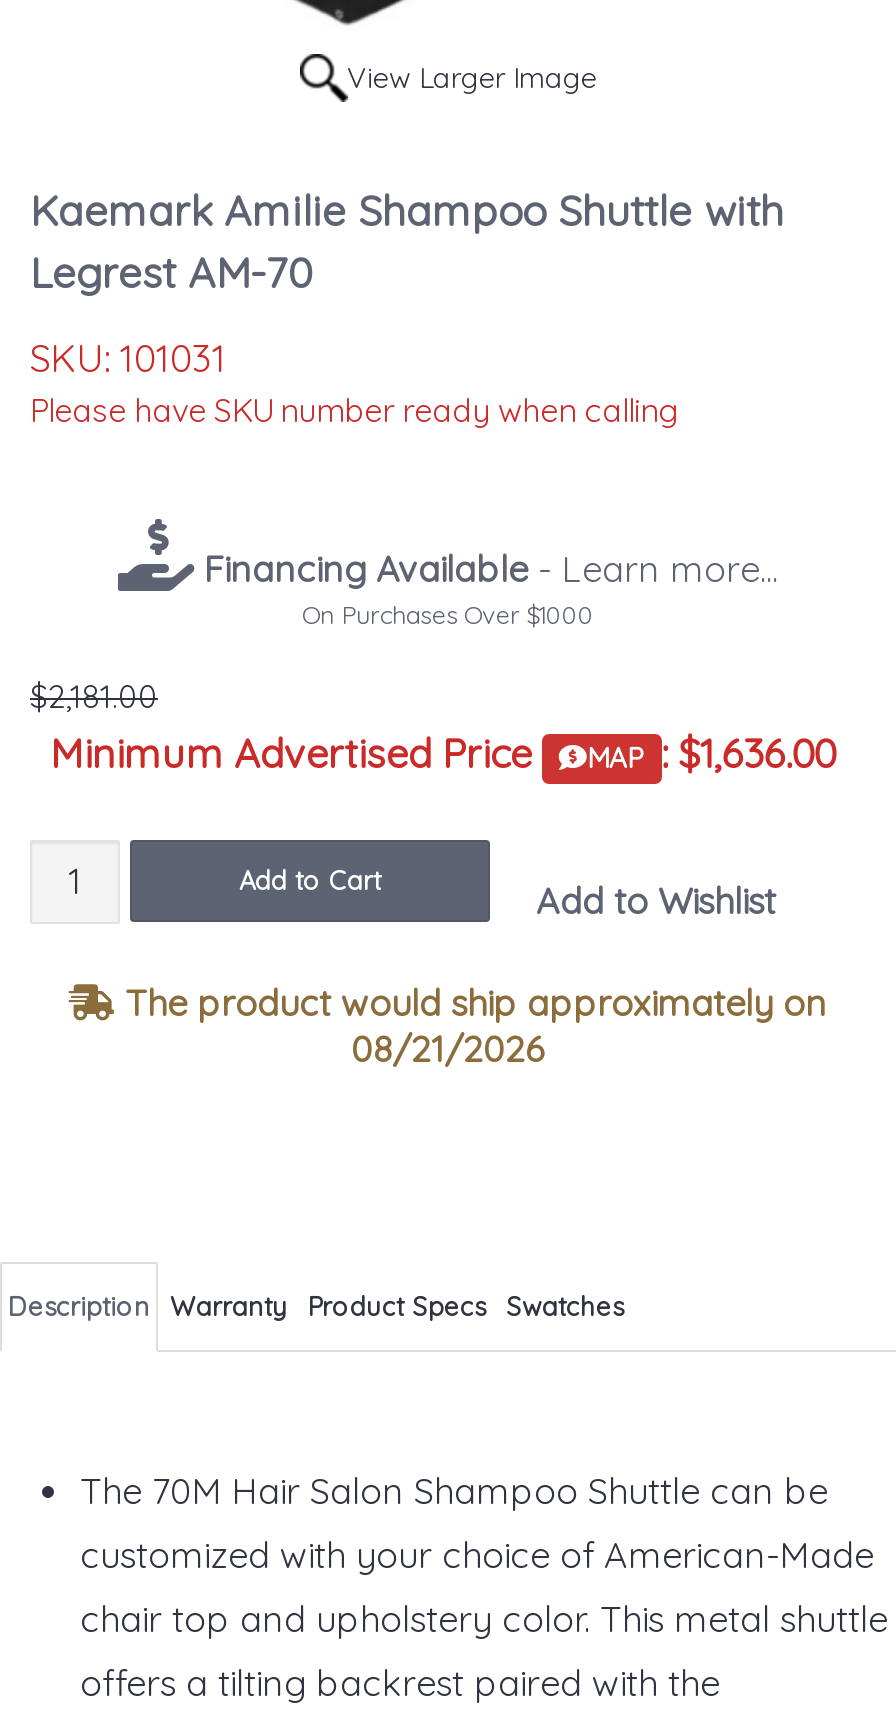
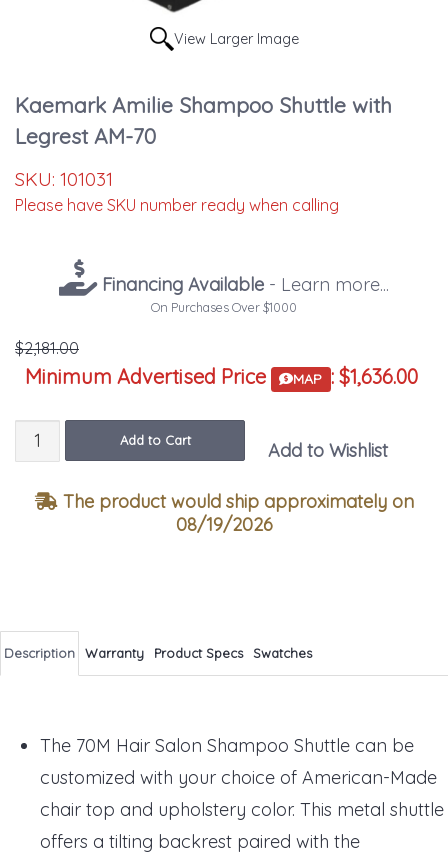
[351,1026,545,1072] 08/21/2026 -> [175,513,272,536] 08/19/2026

